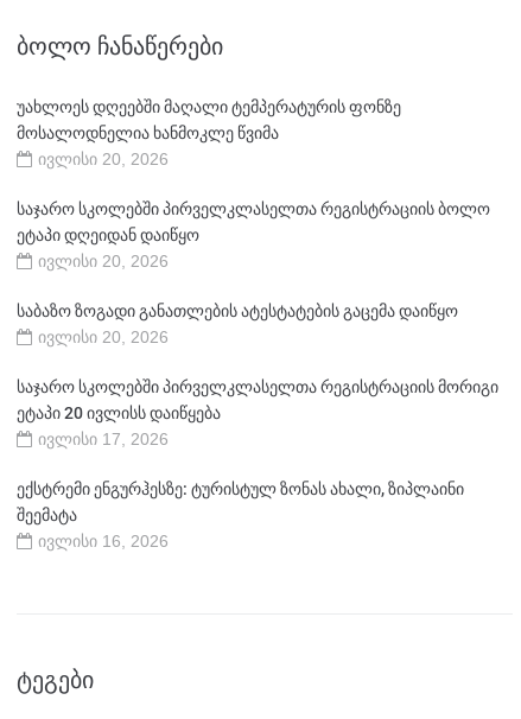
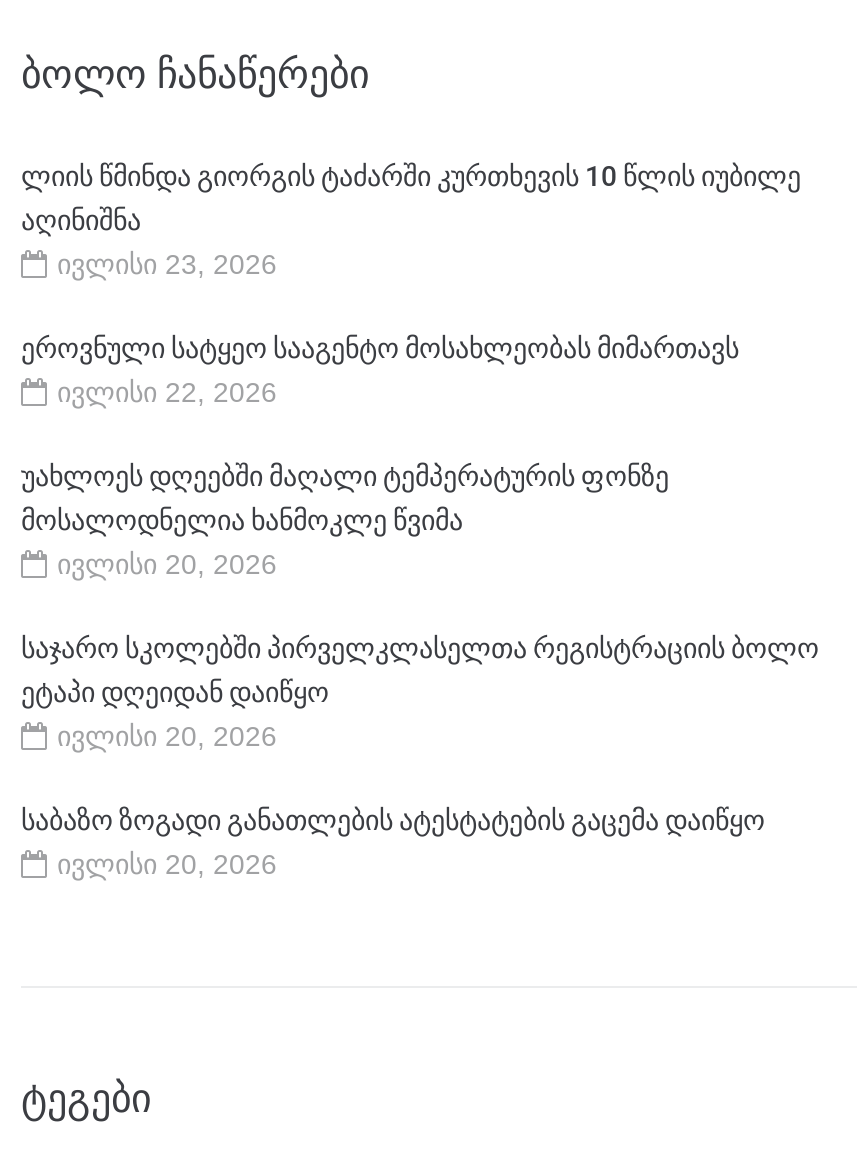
none -> [21,160,801,408] ლიის წმინდა გიორგის ტაძარში კურთხევის 10 წლის იუბილე | აღინიშნა | ივლისი 23, 2026 | ეროვნული სატყეო სააგენტო მოსახლეობას მიმართავს | ივლისი 22, 2026
moved [17,97,490,347] -> [21,460,819,880]: უახლოეს დღეებში მაღალი ტემპერატურის ფონზე | მოსალოდნელია ხანმოკლე წვიმა | ივლისი 20, 2026 | საჯარო სკოლებში პირველკლასელთა რეგისტრაციის ბოლო | ეტაპი დღეიდან დაიწყო | ივლისი 20, 2026 | საბაზო ზოგადი განათლების ატესტატების გაცემა დაიწყო | ივლისი 20, 2026
[17,377,498,551] საჯარო სკოლებში პირველკლასელთა რეგისტრაციის მორიგი | ეტაპი 20 ივლისს დაიწყება | ივლისი 17, 2026 | ექსტრემი ენგურჰესზე: ტურისტულ ზონას ახალი, ზიპლაინი | შეემატა | ივლისი 16, 2026 -> none

